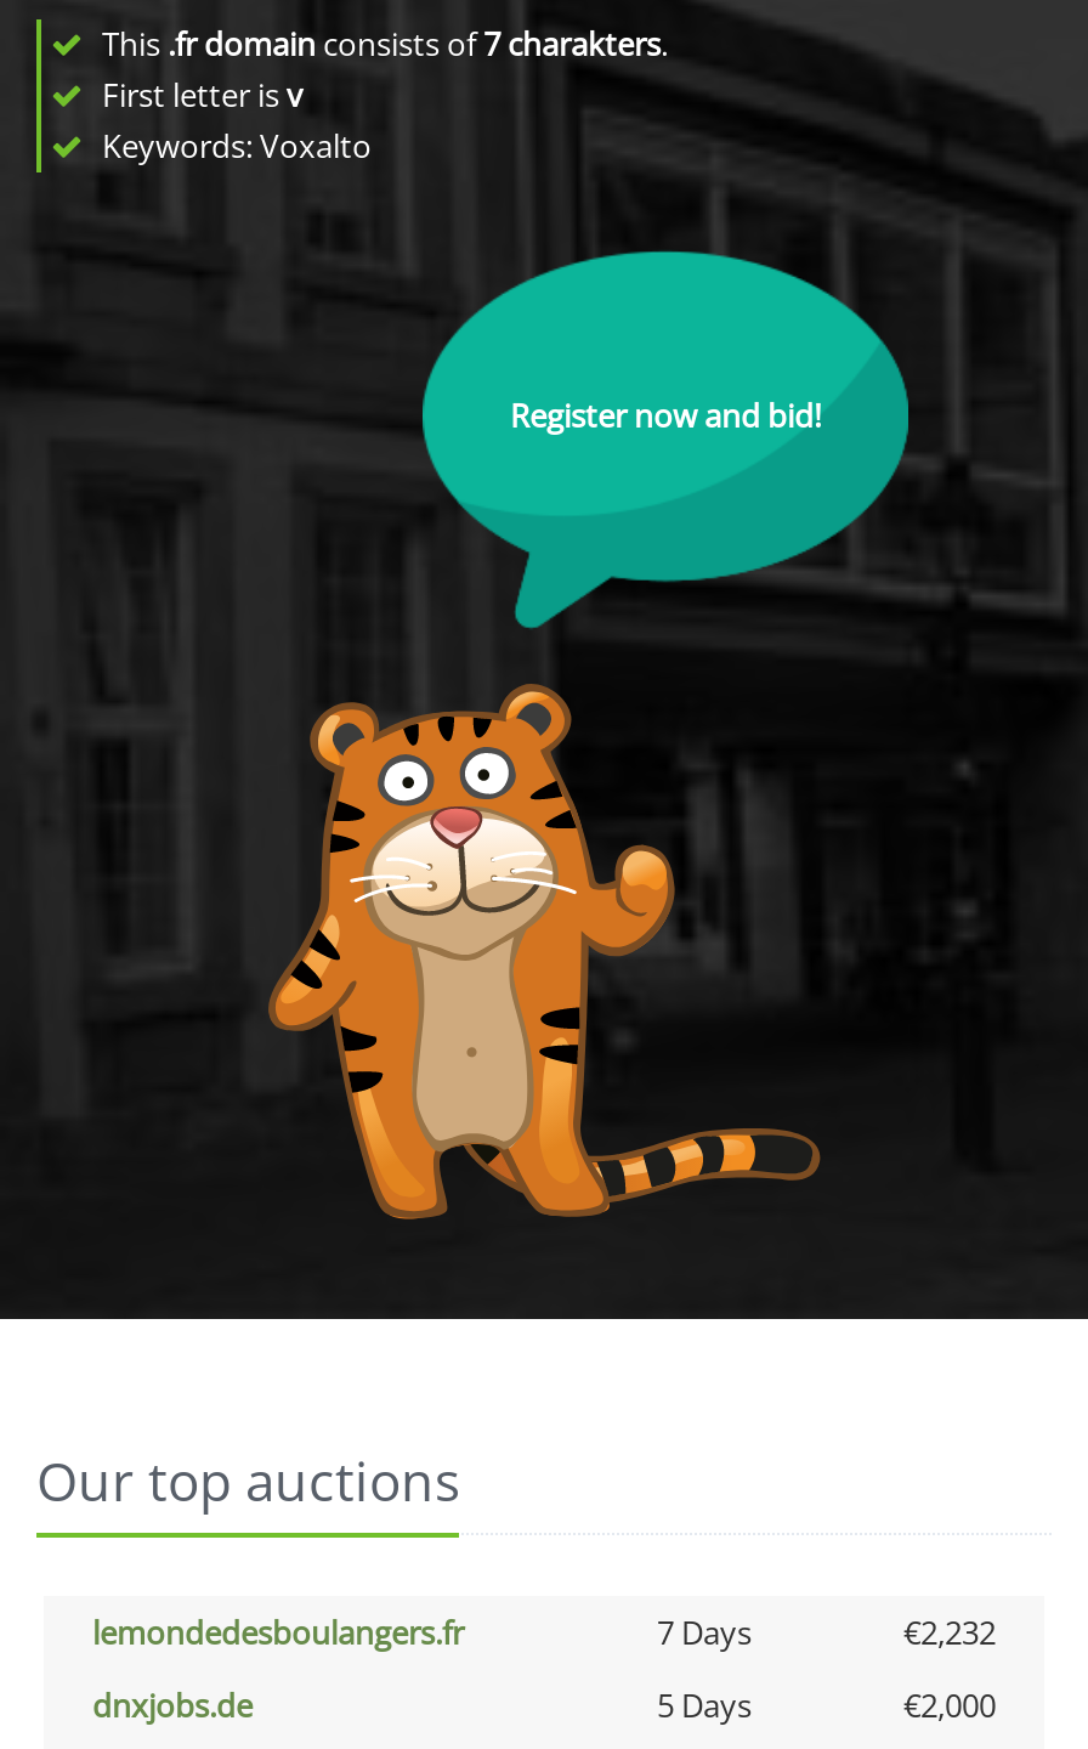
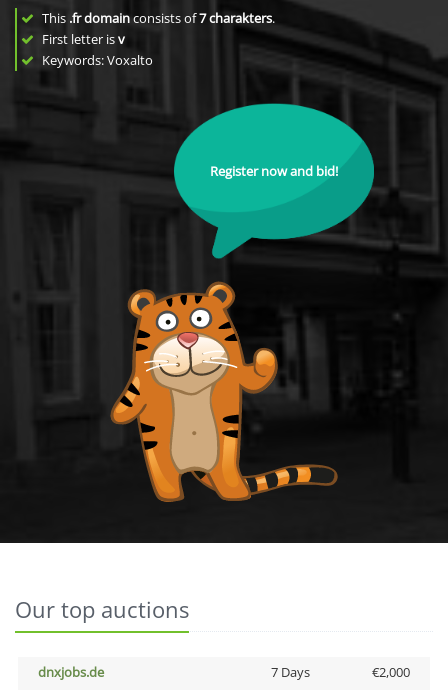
[92,1611,996,1654] lemondedesboulangers.fr | 7 Days | €2,232 -> none
[657,1683,752,1727] 5 Days -> [270,663,309,681] 7 Days

